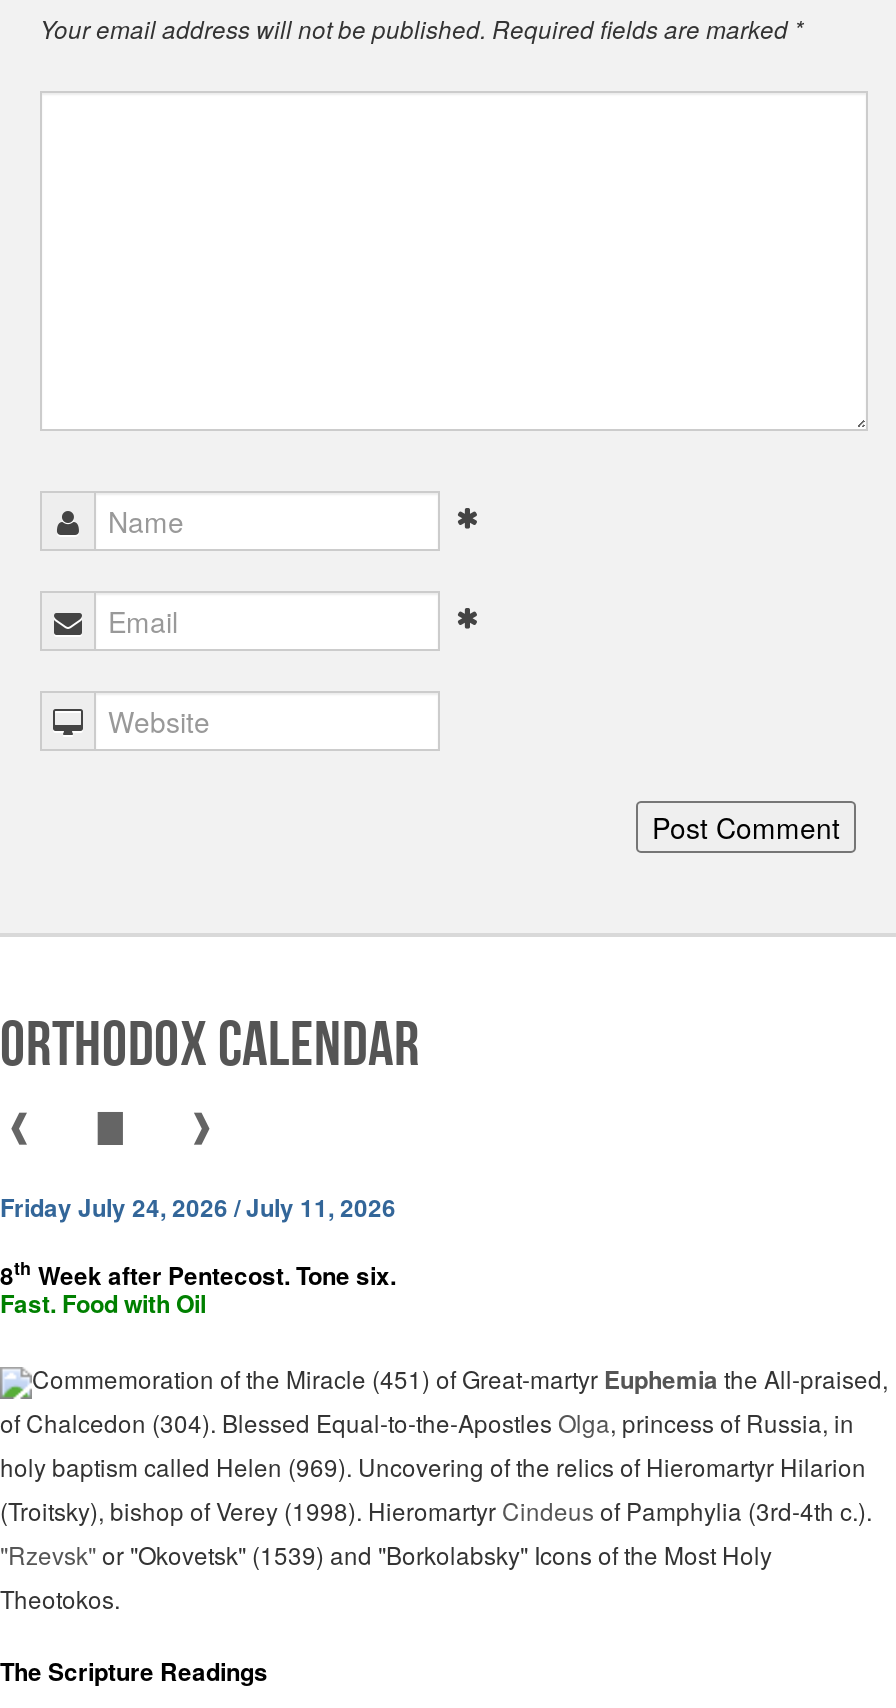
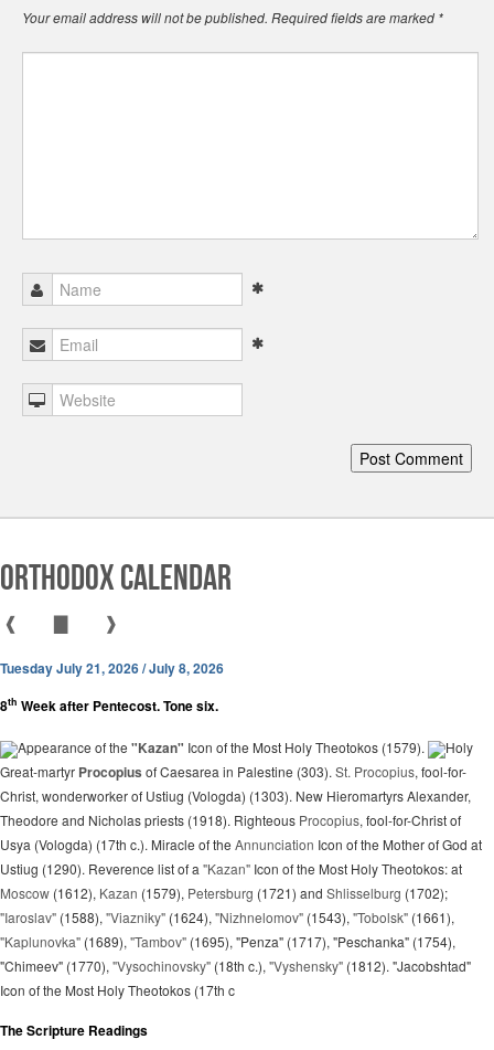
[0,1189,396,1225] Friday July 24, 2026 / July 11, 2026 -> [0,658,224,678] Tuesday July 21, 2026 / July 8, 2026
[0,1285,888,1615] Fast. Food with Oil | Commemoration of the Miracle (451) of Great-martyr Euphemia the All-praised, | of Chalcedon (304). Blessed Equal-to-the-Apostles Olga, princess of Russia, in | holy baptism called Helen (969). Uncovering of the relics of Hieromartyr Hilarion | (Troitsky), bishop of Verey (1998). Hieromartyr Cindeus of Pamphylia (3rd-4th c.). | "Rzevsk" or "Okovetsk" (1539) and "Borkolabsky" Icons of the Most Holy | Theotokos. -> [0,737,482,999] Appearance of the "Kazan" Icon of the Most Holy Theotokos (1579). | Holy | Great-martyr Procopius of Caesarea in Palestine (303). St. Procopius, fool-for- | Christ, wonderworker of Ustiug (Vologda) (1303). New Hieromartyrs Alexander, | Theodore and Nicholas priests (1918). Righteous Procopius, fool-for-Christ of | Usya (Vologda) (17th c.). Miracle of the Annunciation Icon of the Mother of God at | Ustiug (1290). Reverence list of a "Kazan" Icon of the Most Holy Theotokos: at | Moscow (1612), Kazan (1579), Petersburg (1721) and Shlisselburg (1702); | "Iaroslav" (1588), "Viazniky" (1624), "Nizhnelomov" (1543), "Tobolsk" (1661), | "Kaplunovka" (1689), "Tambov" (1695), "Penza" (1717), "Peschanka" (1754), | "Chimeev" (1770), "Vysochinovsky" (18th c.), "Vyshensky" (1812). "Jacobshtad" | Icon of the Most Holy Theotokos (17th c

